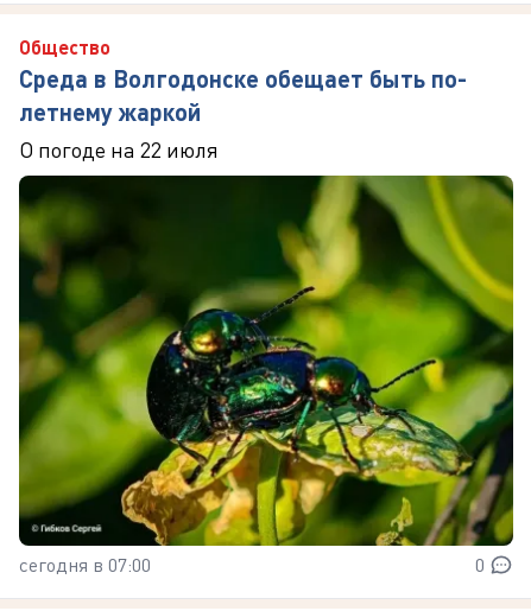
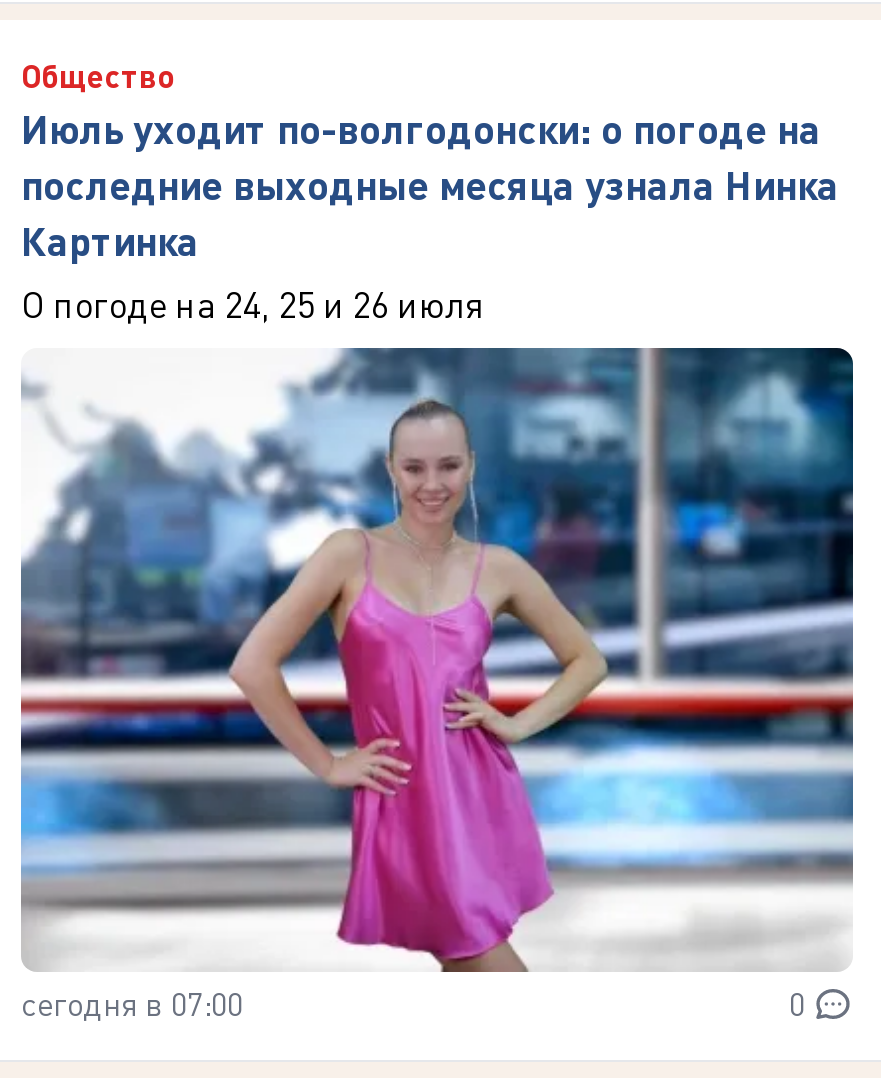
[19,64,467,163] Среда в Волгодонске обещает быть по- | летнему жаркой | О погоде на 22 июля -> [21,104,839,326] Июль уходит по-волгодонски: о погоде на | последние выходные месяца узнала Нинка | Картинка | О погоде на 24, 25 и 26 июля
[18,174,514,547] [image] -> [19,346,855,974] [image]

